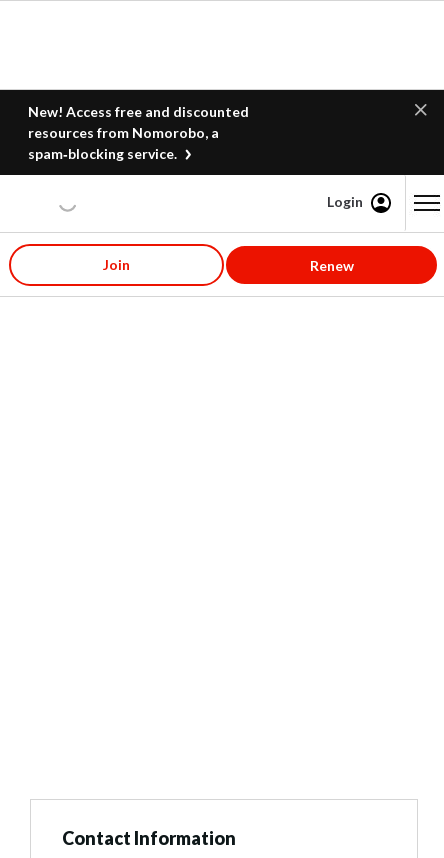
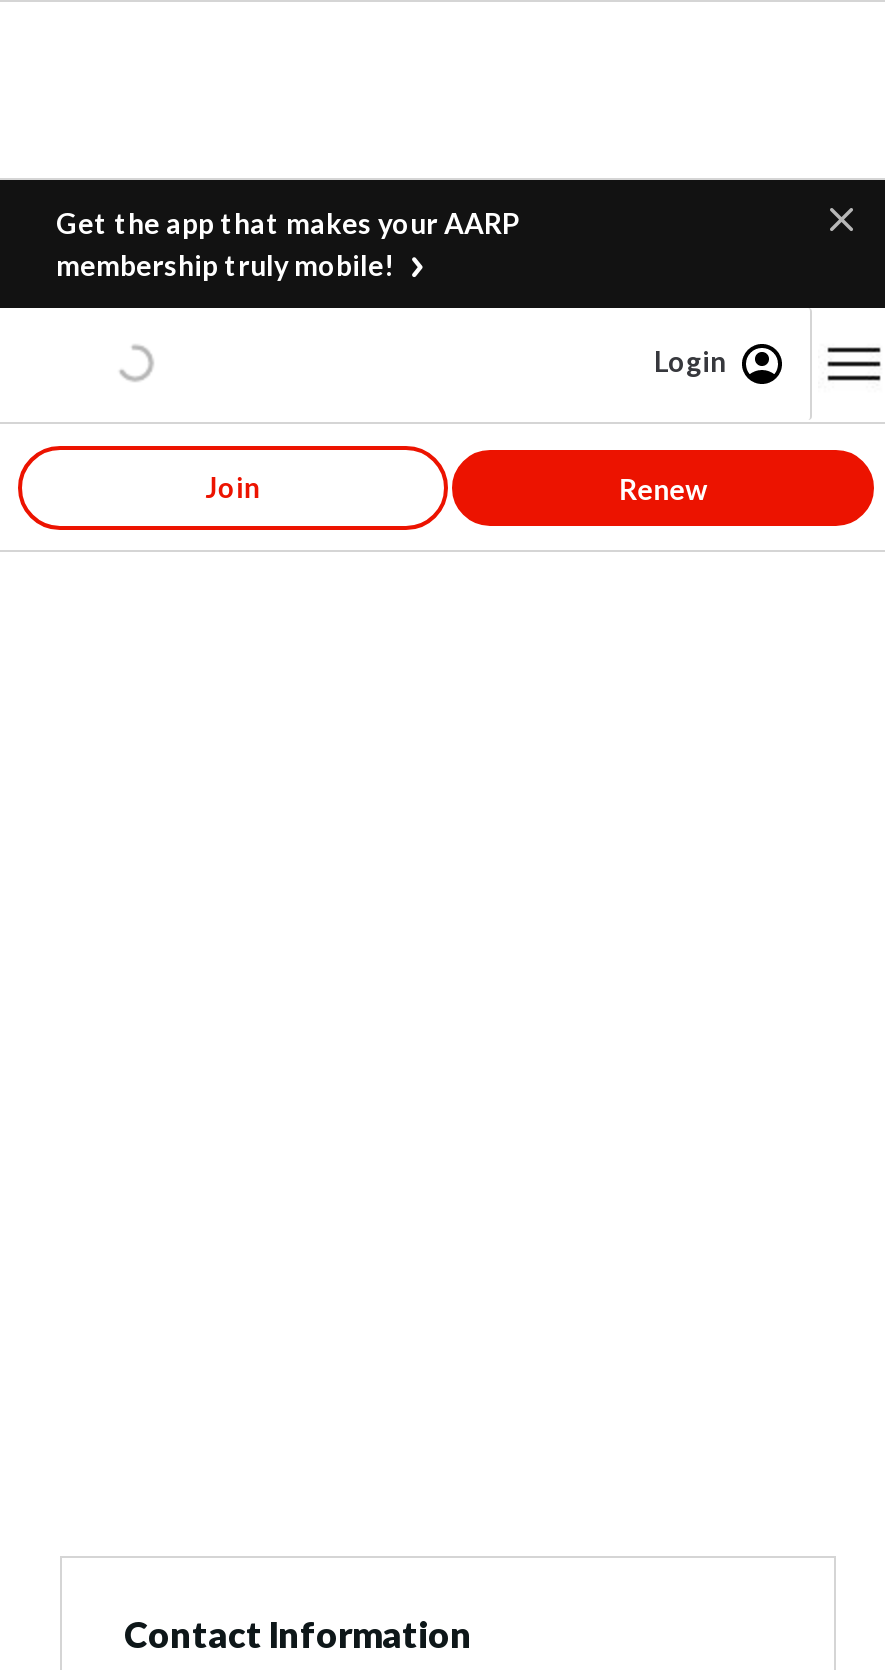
[28,103,249,162] New! Access free and discounted | resources from Nomorobo, a | spam‑blocking service. -> [56,206,520,282] Get the app that makes your AARP | membership truly mobile!

